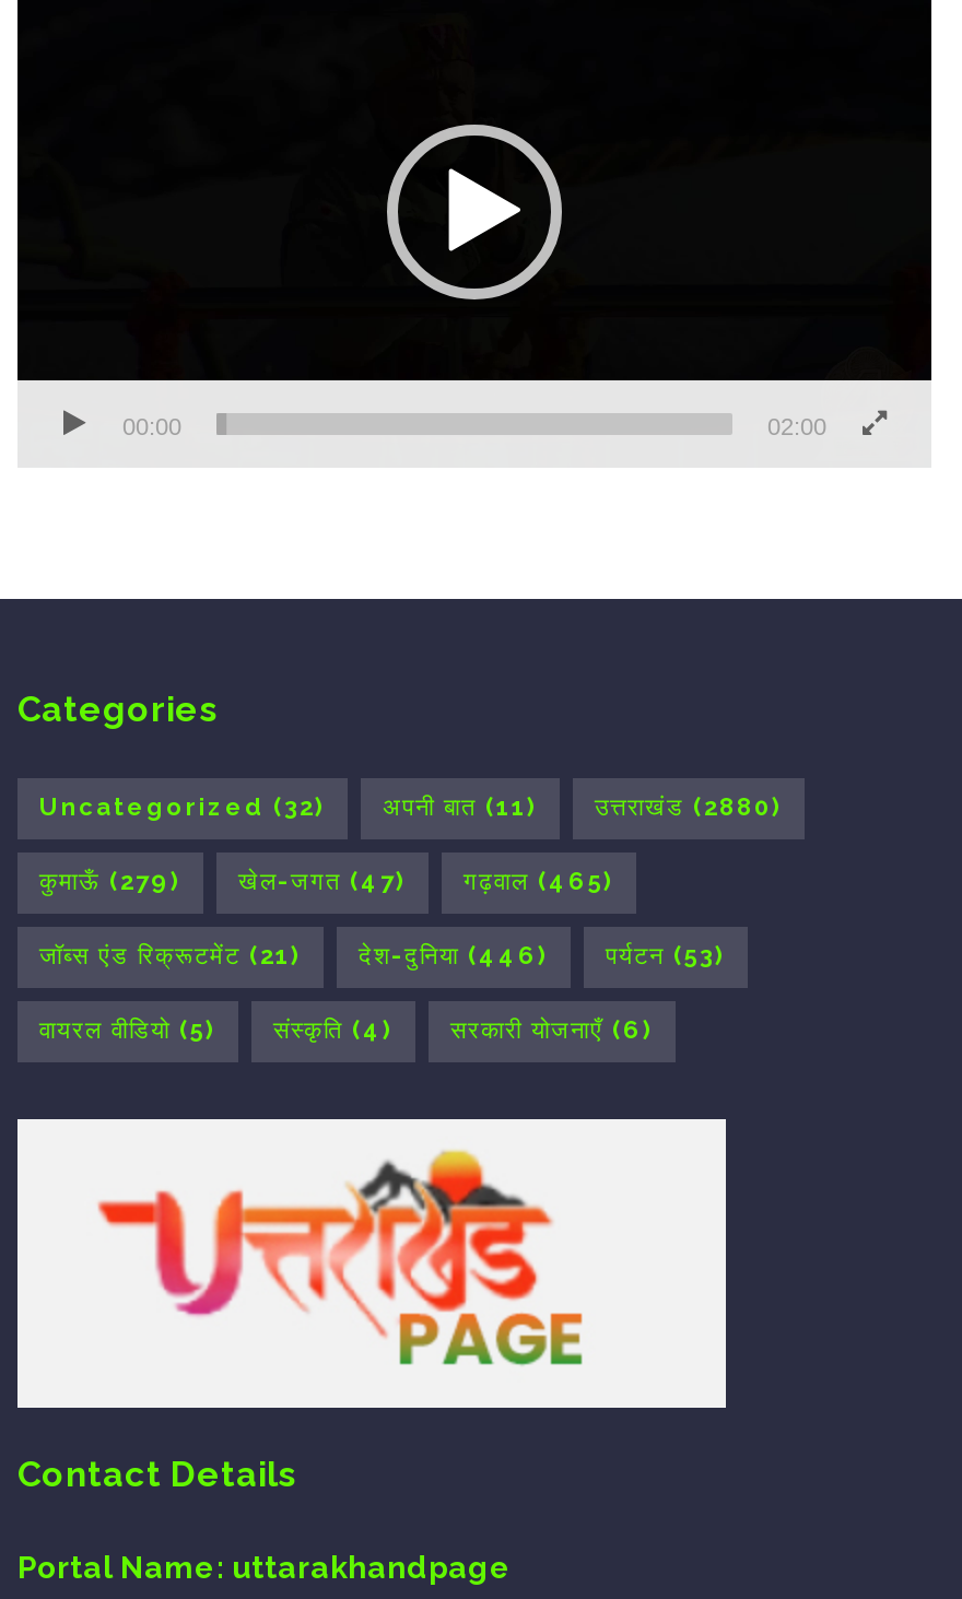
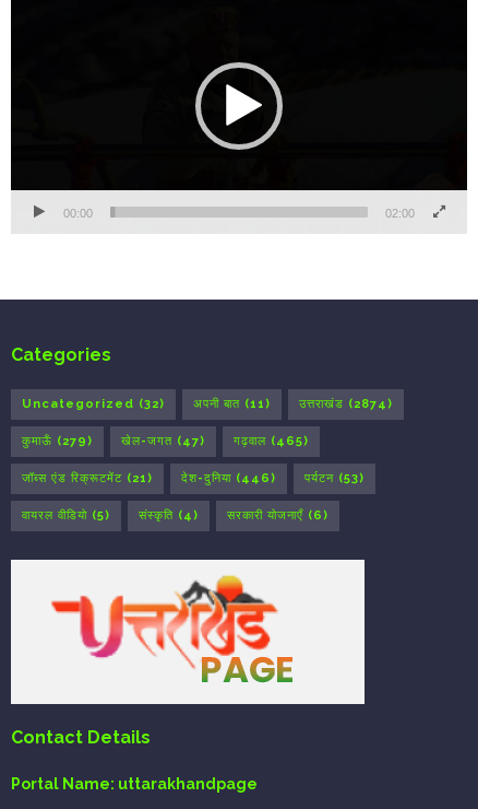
[39,794,783,823] Uncategorized (32) अपनी बात (11) उत्तराखंड (2880) -> [22,397,393,411] Uncategorized (32) अपनी बात (11) उत्तराखंड (2874)

